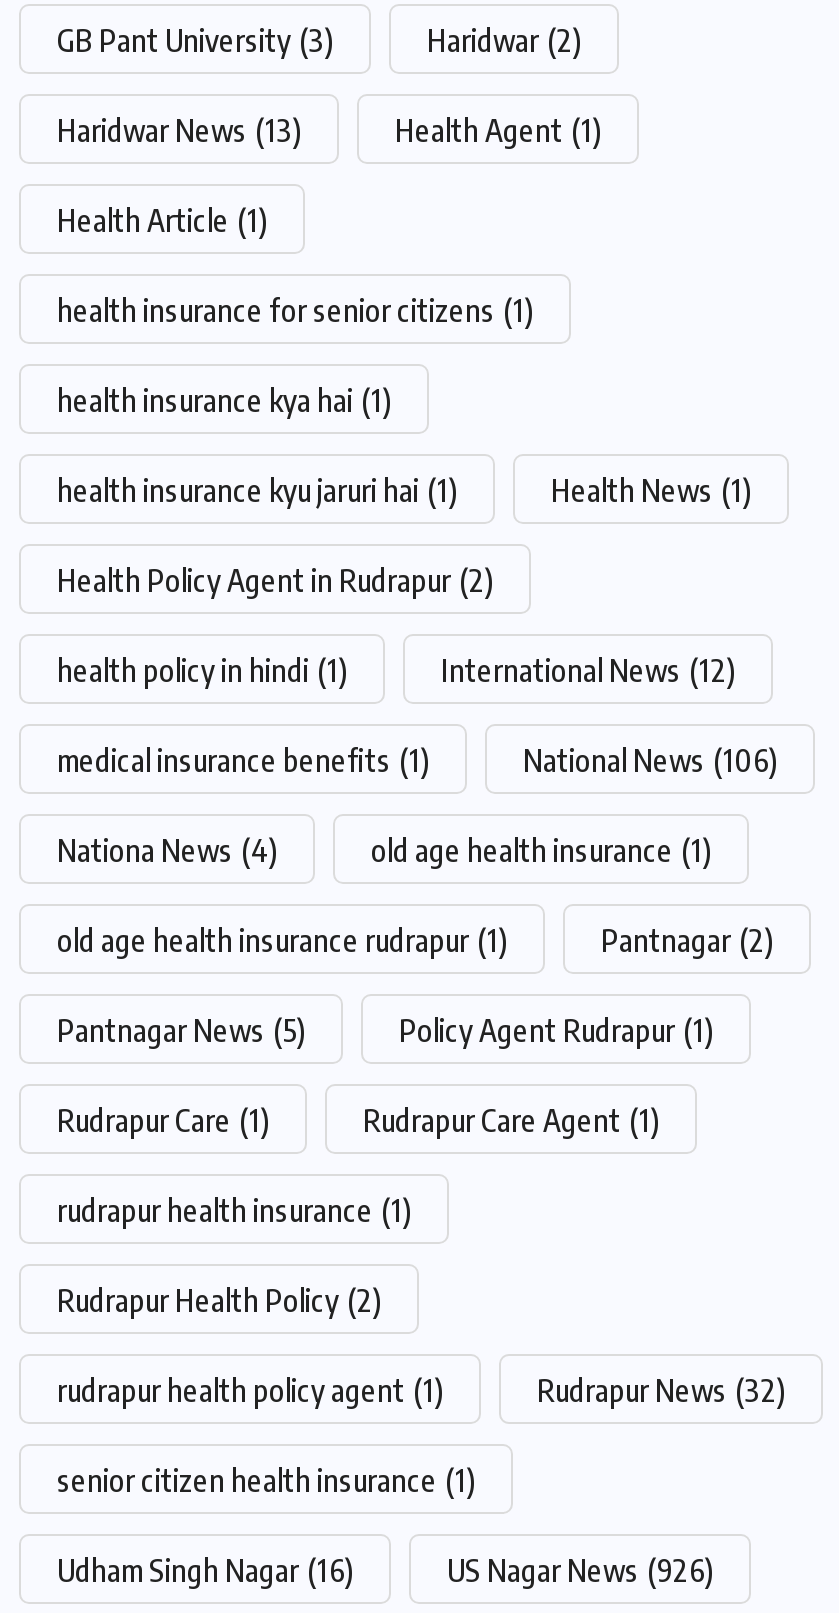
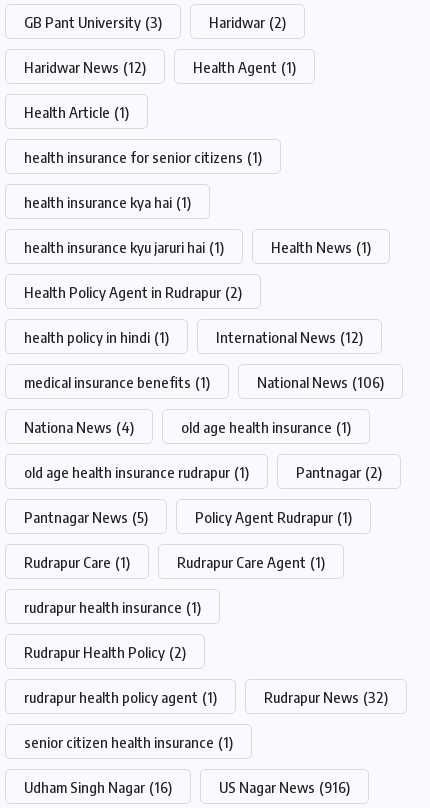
[57,111,301,147] Haridwar News (13) -> [24,57,146,75] Haridwar News (12)
[447,1551,713,1587] US Nagar News (926) -> [219,777,350,795] US Nagar News (916)

